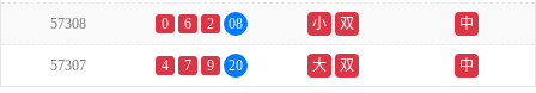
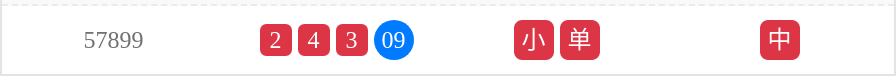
[50,15,191,32] 57308 | 0 | 6 -> [84,26,144,54] 57899
[50,15,474,74] 双 | 中 | 57307 | 4 | 7 | 9 | 20 | 大 | 双 -> [568,26,592,54] 单
[228,15,243,32] 08 -> [308,26,406,54] 4 | 3 | 09

